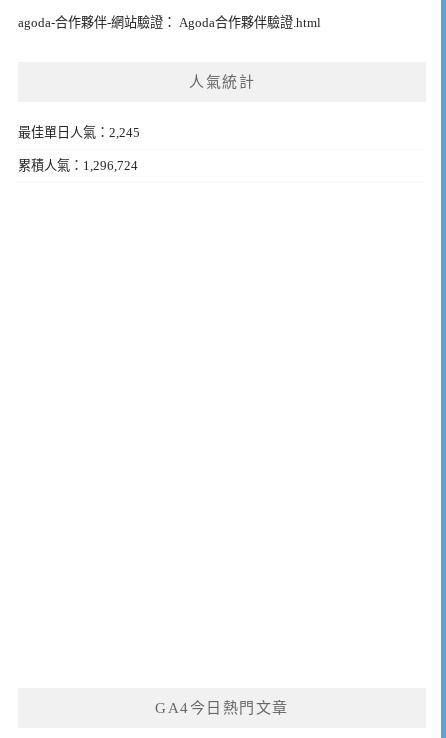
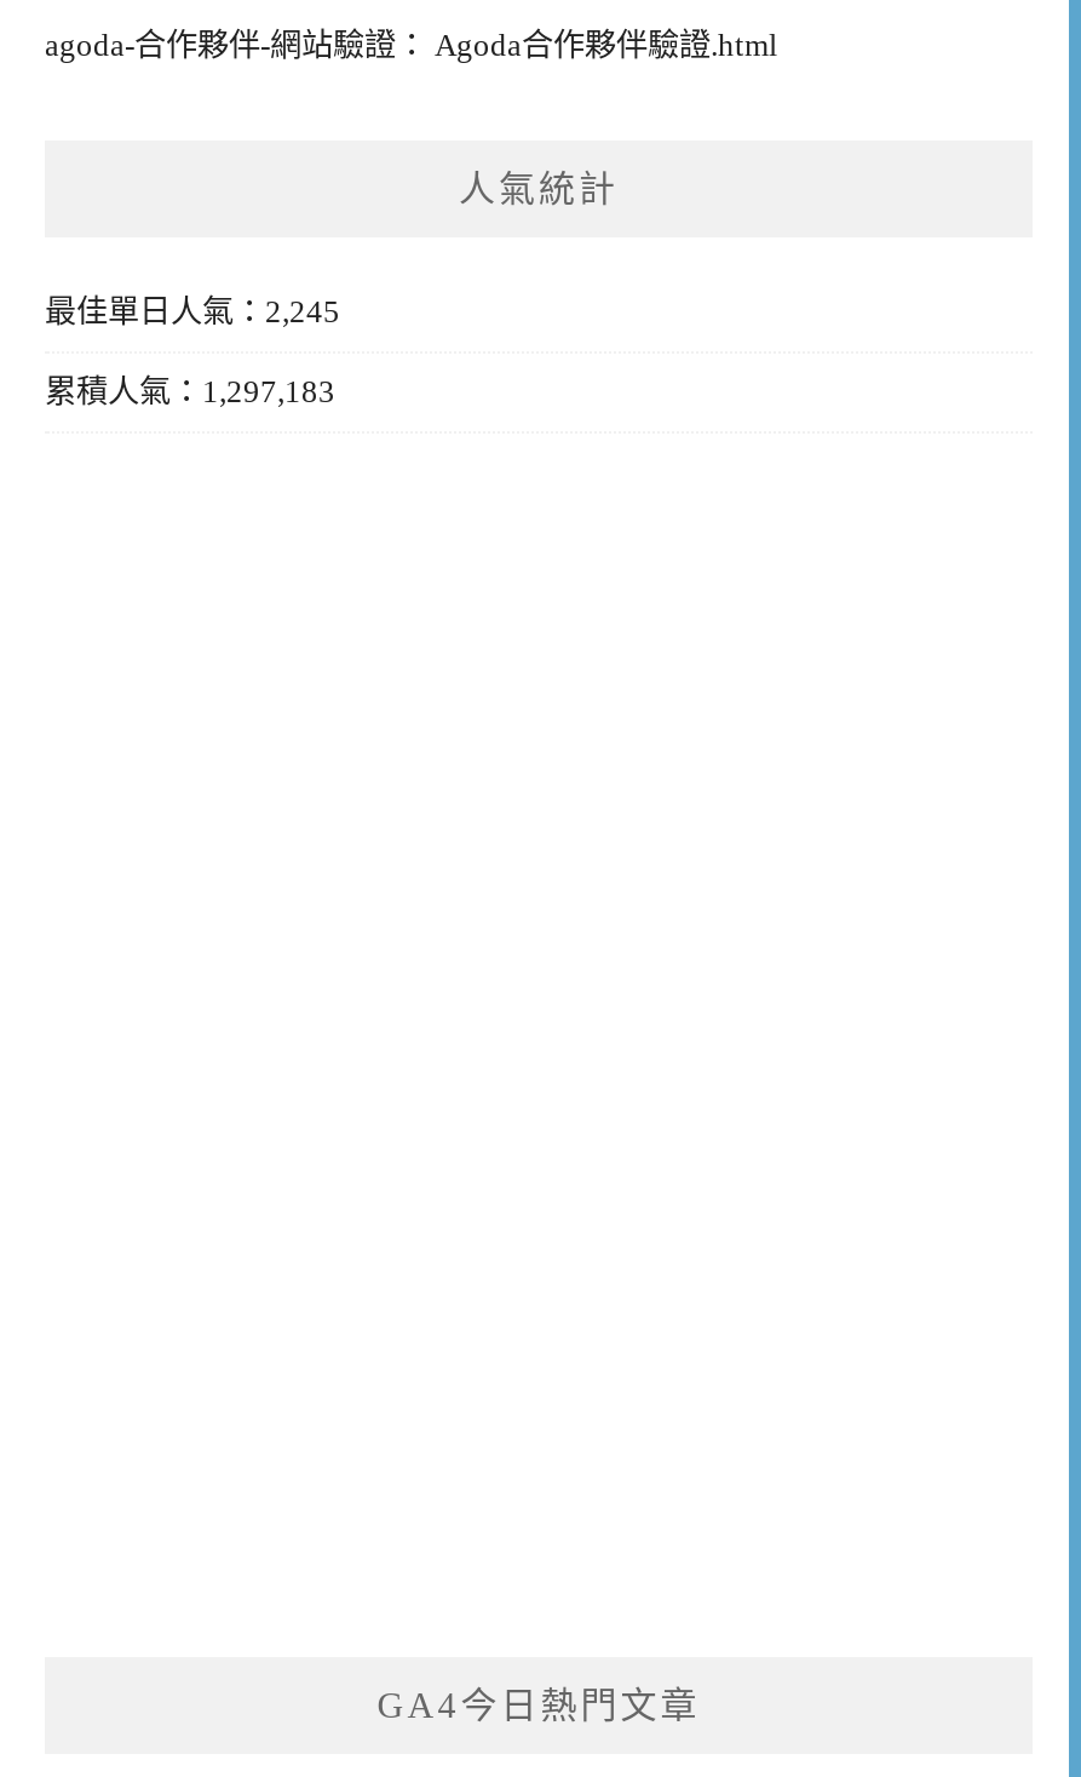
[18,158,138,173] 累積人氣：1,296,724 -> [45,374,335,410] 累積人氣：1,297,183

